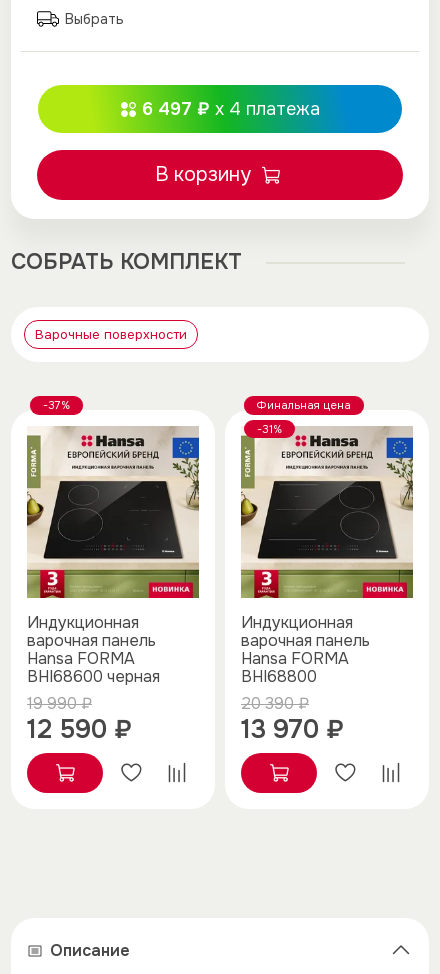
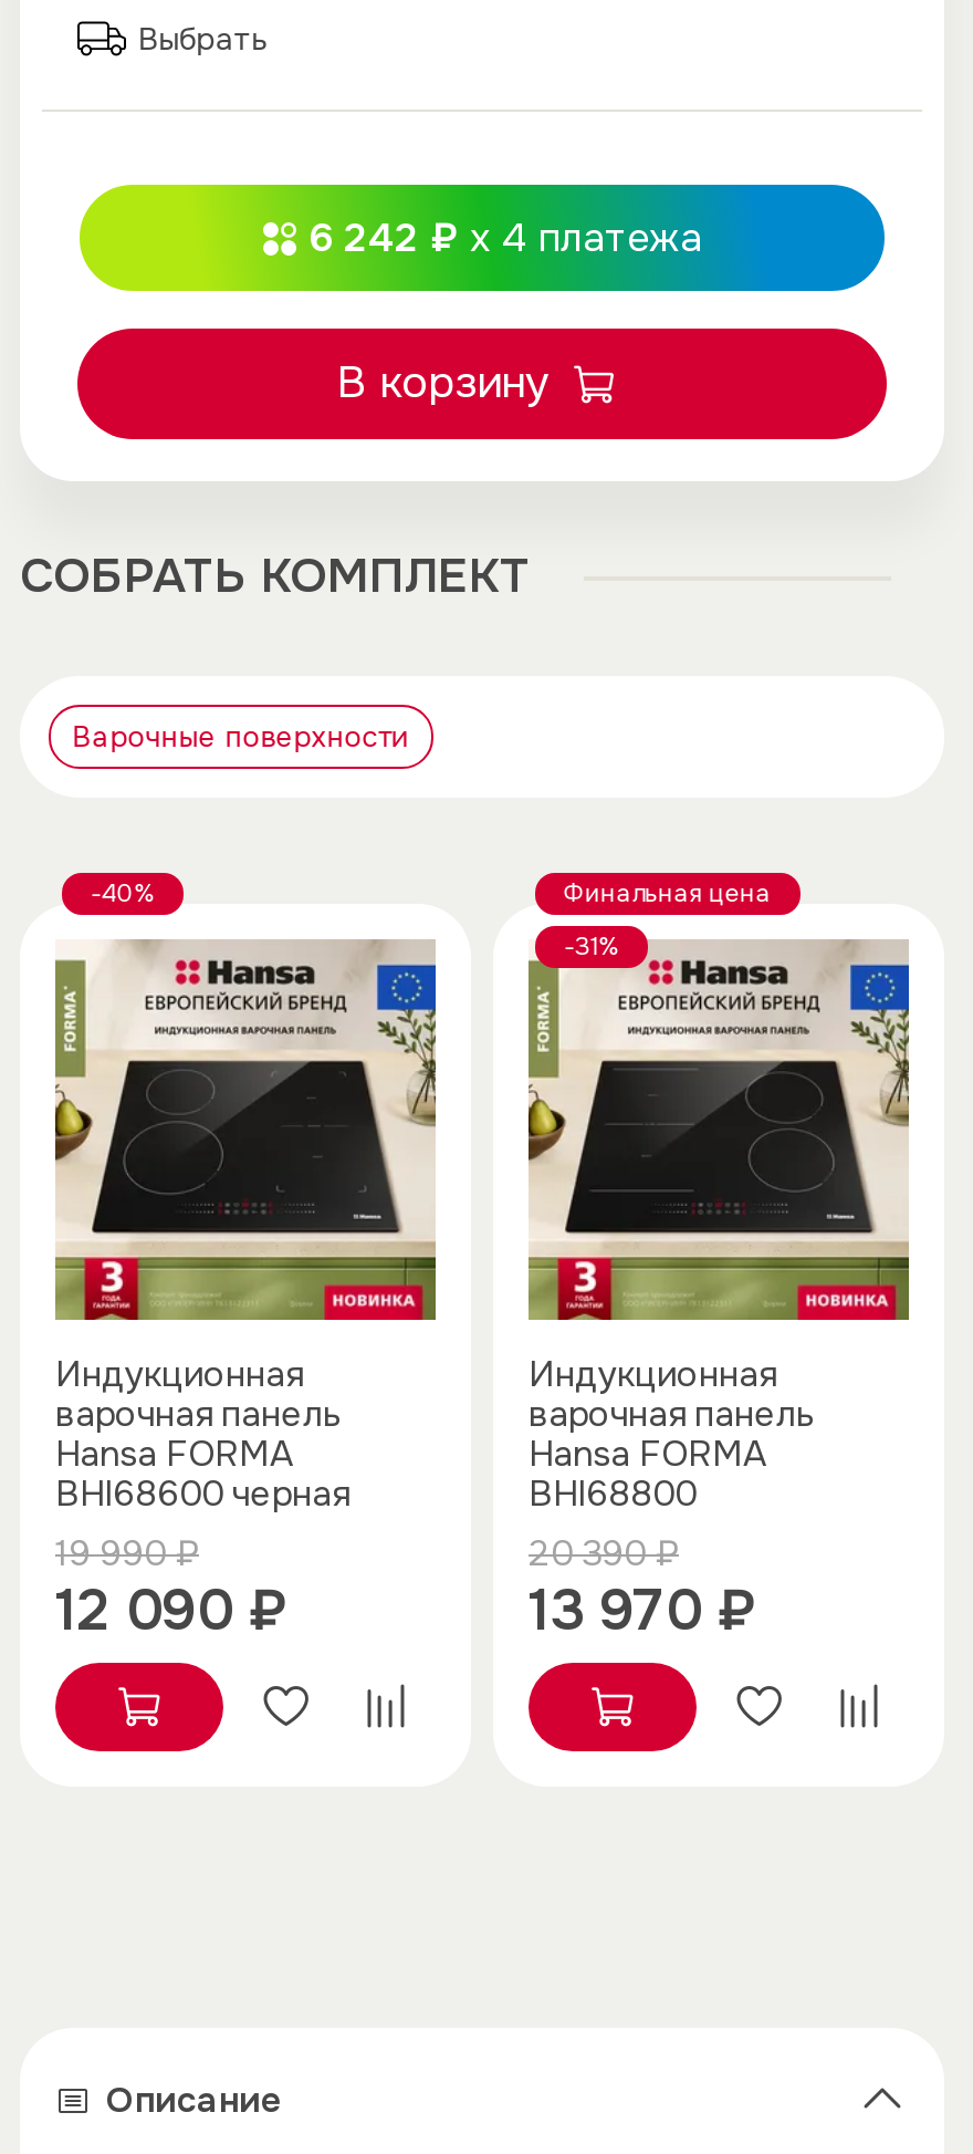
[141,98,319,120] 6 497 ₽ x 4 платежа -> [308,213,702,261] 6 242 ₽ x 4 платежа
[43,398,70,412] -37% -> [90,877,154,908] -40%
[27,713,132,746] 12 590 ₽ -> [55,1574,287,1647] 12 090 ₽

